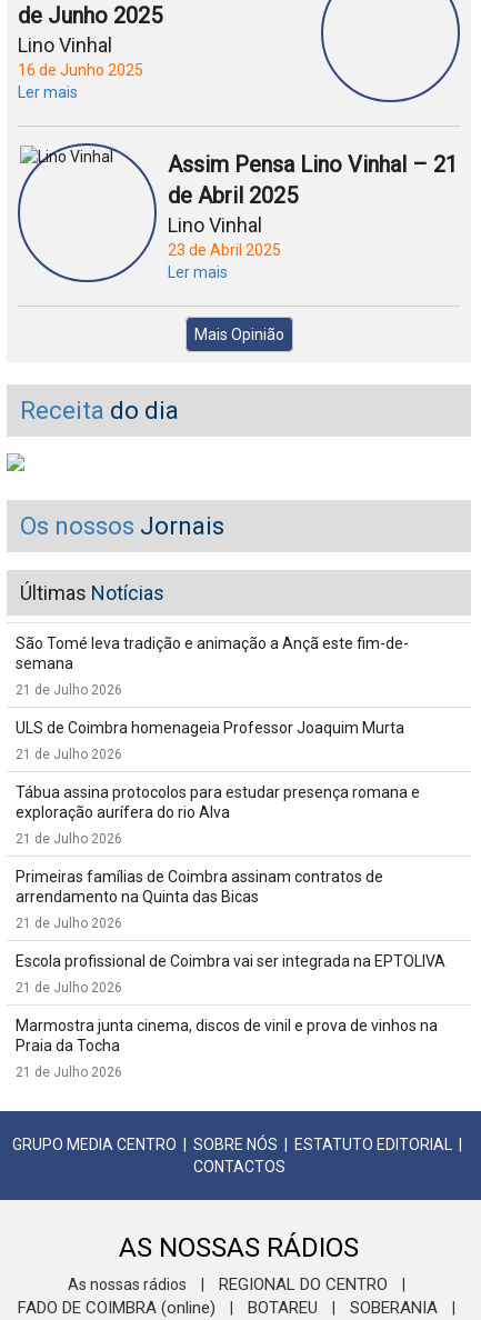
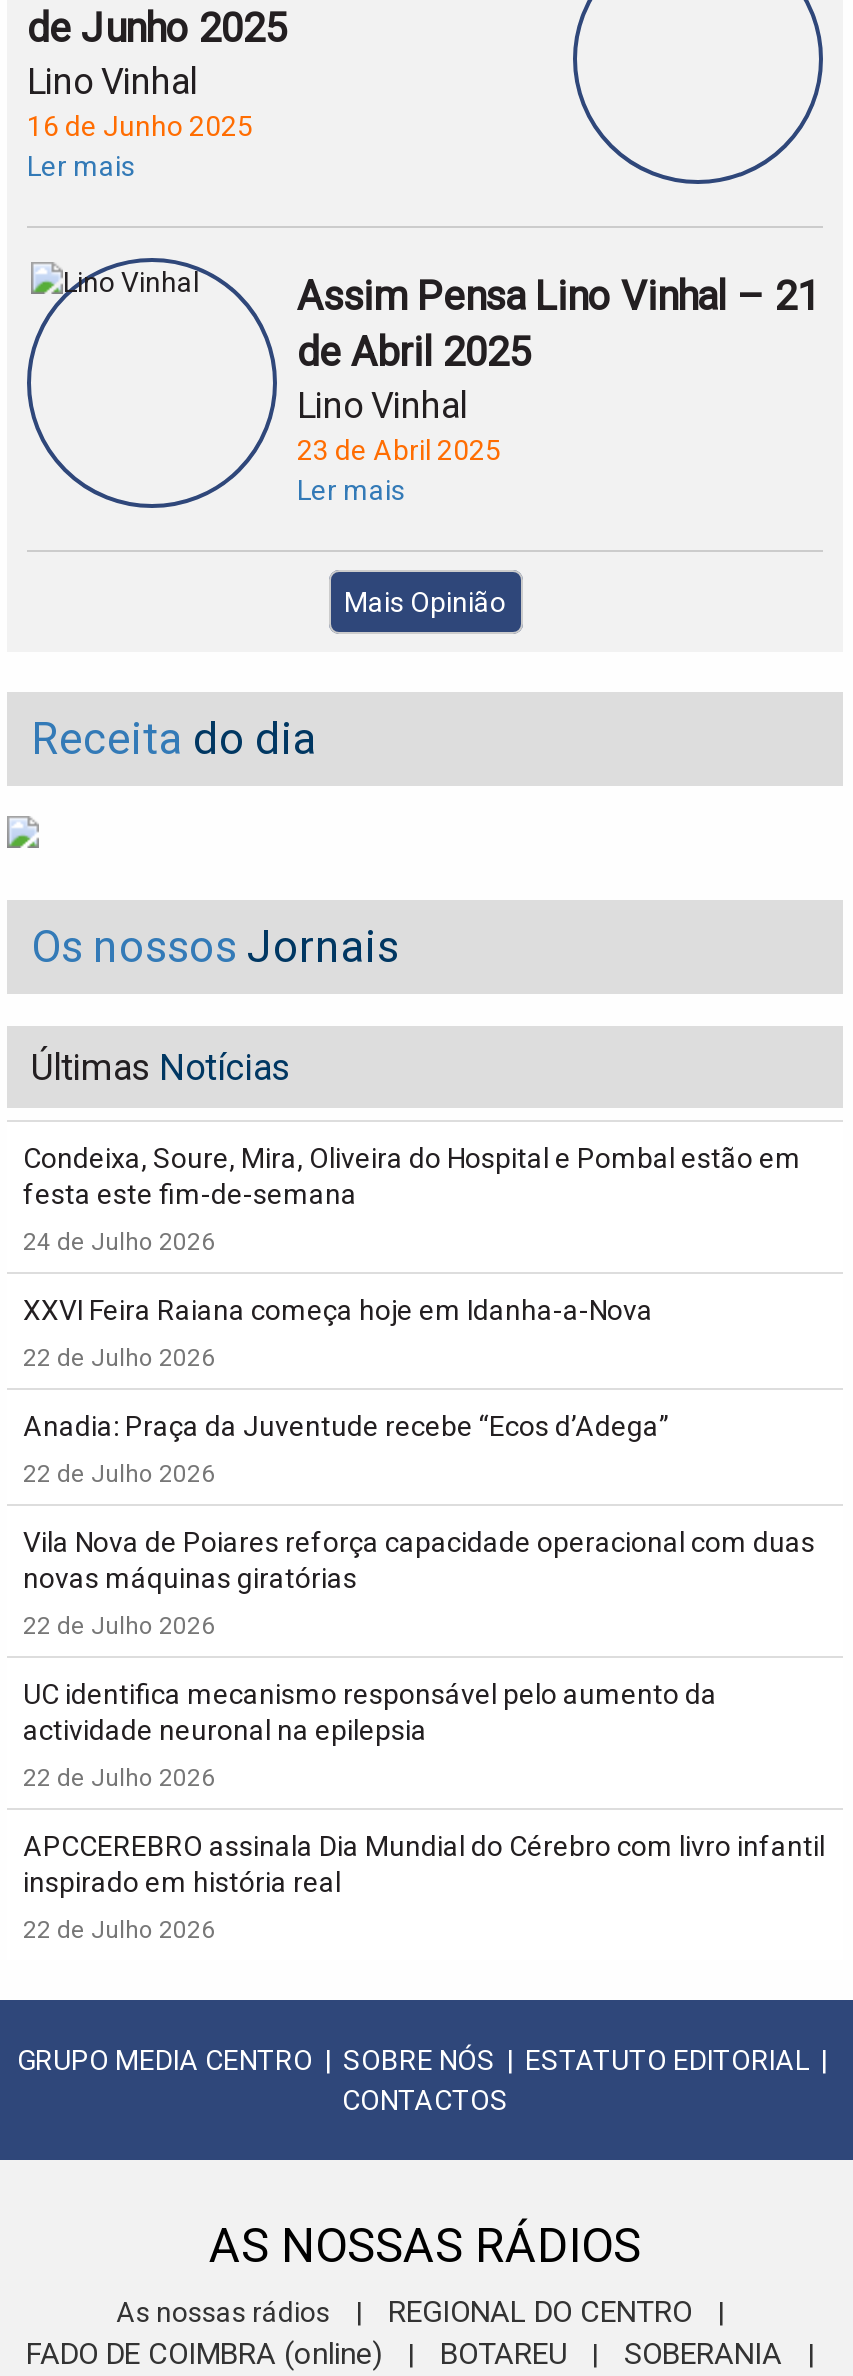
[16,634,409,672] São Tomé leva tradição e animação a Ançã este fim-de- | semana -> [23,1142,801,1210] Condeixa, Soure, Mira, Oliveira do Hospital e Pombal estão em | festa este fim-de-semana
[16,682,122,698] 21 de Julho 2026 -> [23,1228,215,1256] 24 de Julho 2026
[16,719,404,737] ULS de Coimbra homenageia Professor Joaquim Murta -> [23,1294,653,1326] XXVI Feira Raiana começa hoje em Idanha-a-Nova
[16,747,122,762] 21 de Julho 2026 -> [23,1344,215,1372] 22 de Julho 2026
[16,783,420,821] Tábua assina protocolos para estudar presença romana e | exploração aurífera do rio Alva -> [23,1410,669,1442] Anadia: Praça da Juventude recebe “Ecos d’Adega”
[16,831,122,847] 21 de Julho 2026 -> [23,1460,215,1488] 22 de Julho 2026
[16,868,383,906] Primeiras famílias de Coimbra assinam contratos de | arrendamento na Quinta das Bicas -> [23,1526,815,1594] Vila Nova de Poiares reforça capacidade operacional com duas | novas máquinas giratórias
[16,916,122,931] 21 de Julho 2026 -> [23,1612,215,1640] 22 de Julho 2026
[16,952,445,970] Escola profissional de Coimbra vai ser integrada na EPTOLIVA -> [23,1678,717,1746] UC identifica mecanismo responsável pelo aumento da | actividade neuronal na epilepsia
[16,980,122,996] 21 de Julho 2026 -> [23,1764,215,1792] 22 de Julho 2026
[16,1017,438,1054] Marmostra junta cinema, discos de vinil e prova de vinhos na | Praia da Tocha -> [23,1830,825,1898] APCCEREBRO assinala Dia Mundial do Cérebro com livro infantil | inspirado em história real
[16,1064,122,1080] 21 de Julho 2026 -> [23,1916,215,1944] 22 de Julho 2026

